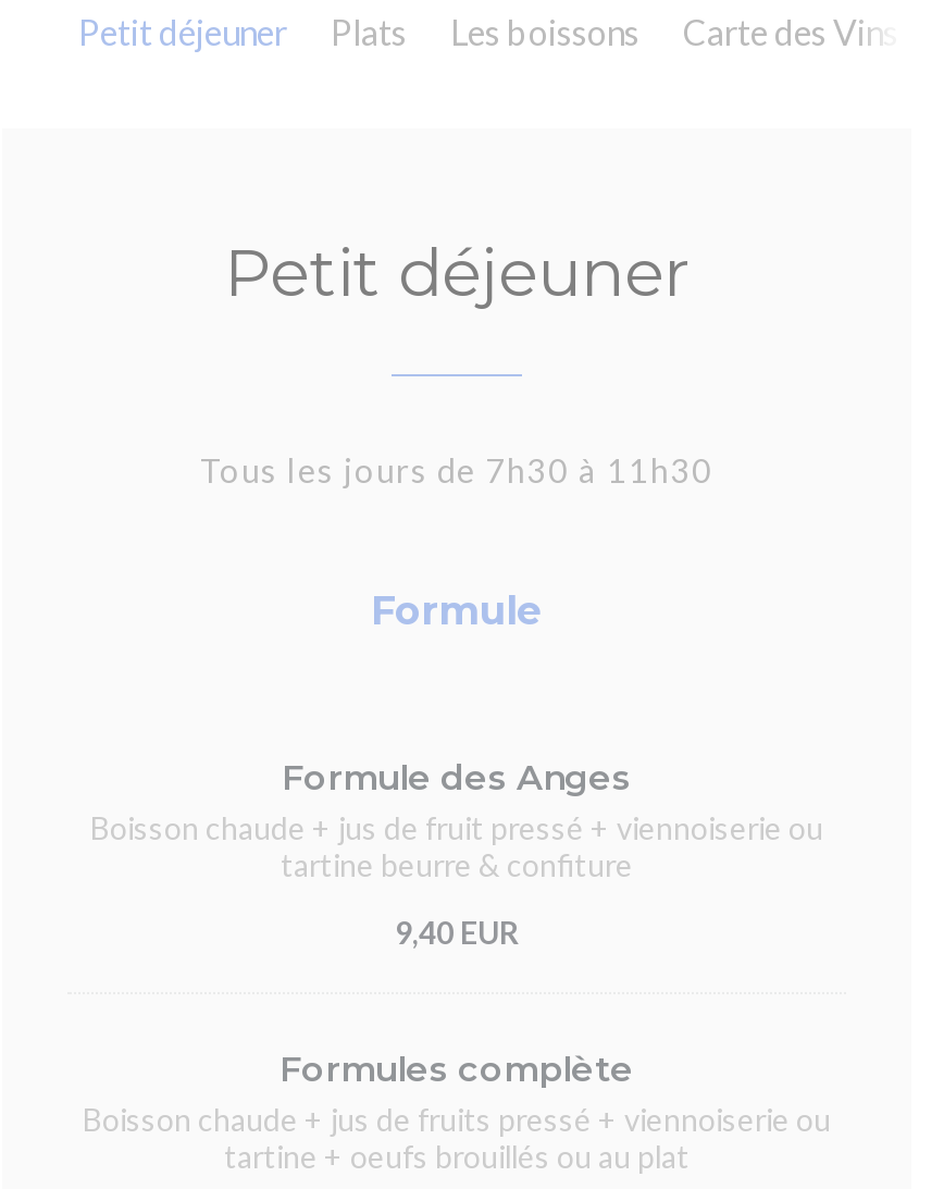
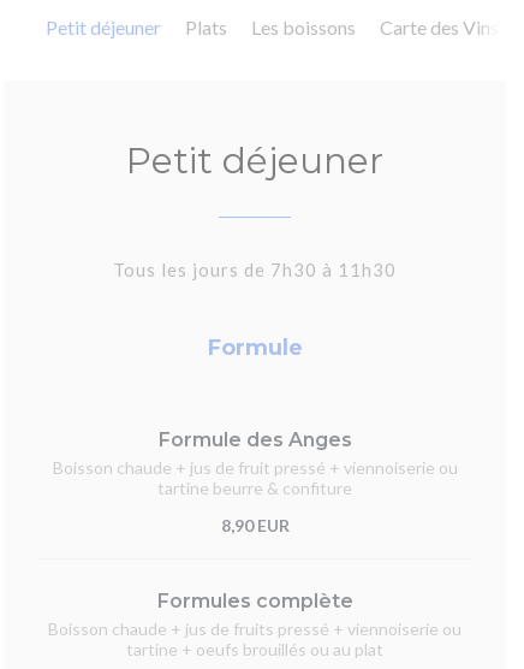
[395,914,519,951] 9,40 EUR -> [221,515,289,535] 8,90 EUR

